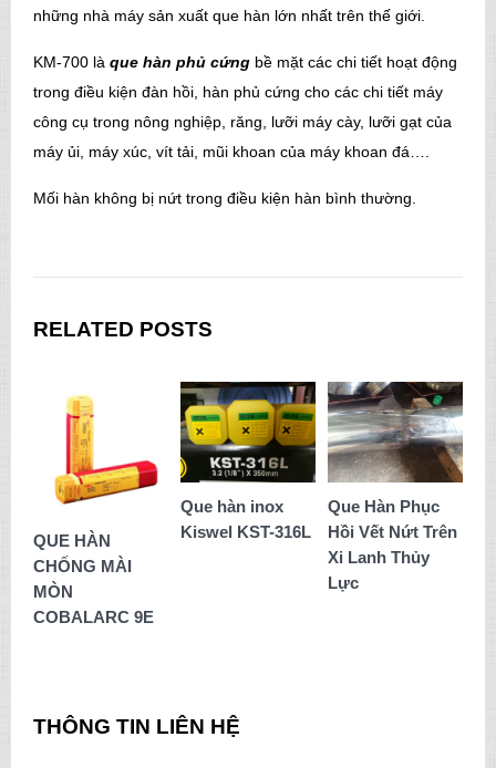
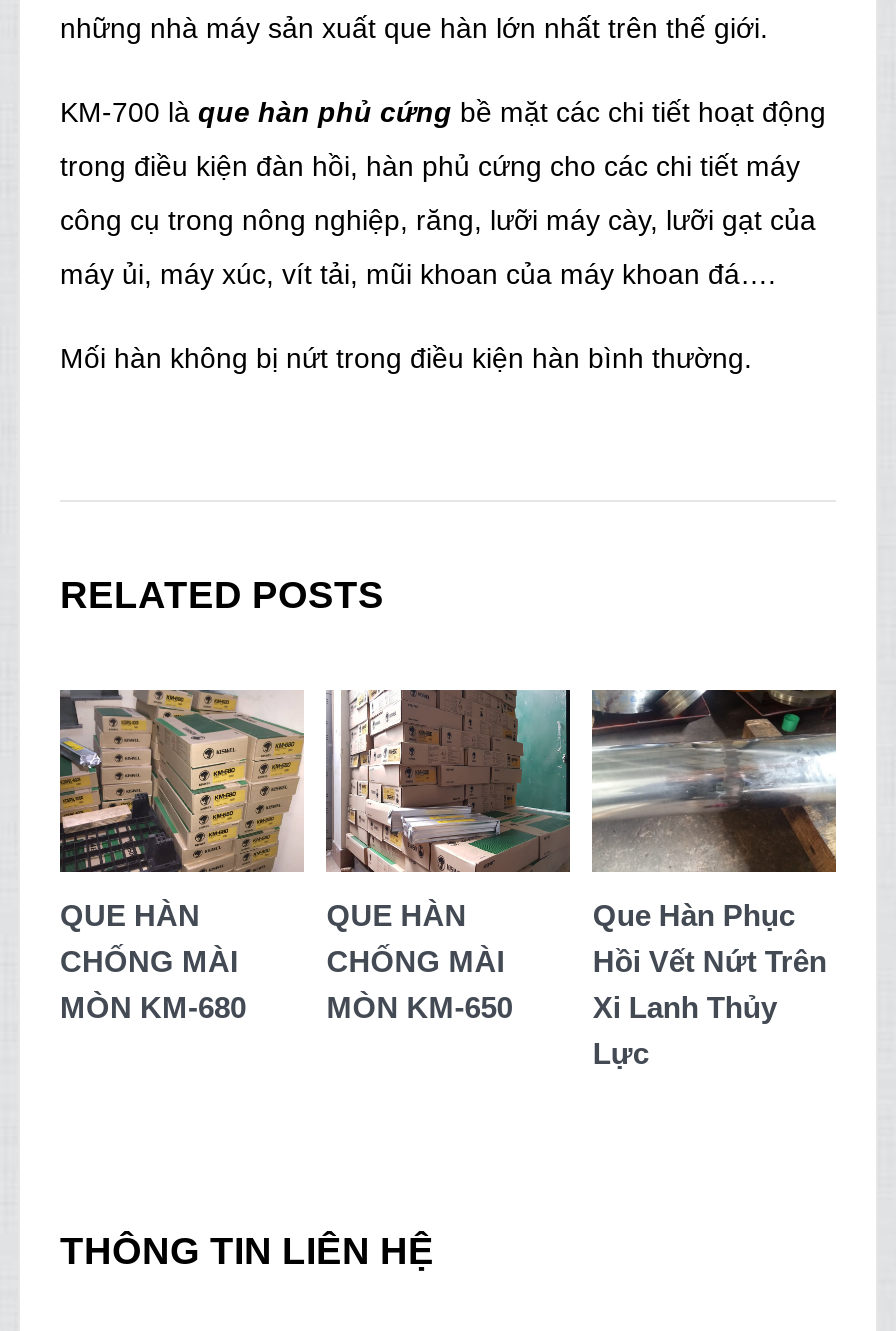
[33,382,168,505] [image] -> [58,688,306,876] [image]
[179,381,317,541] [image] | Que hàn inox | Kiswel KST-316L -> [324,688,572,1024] [image] | QUE HÀN | CHỐNG MÀI | MÒN KM-650
[33,582,154,626] MÒN | COBALARC 9E -> [60,990,246,1024] MÒN KM-680

